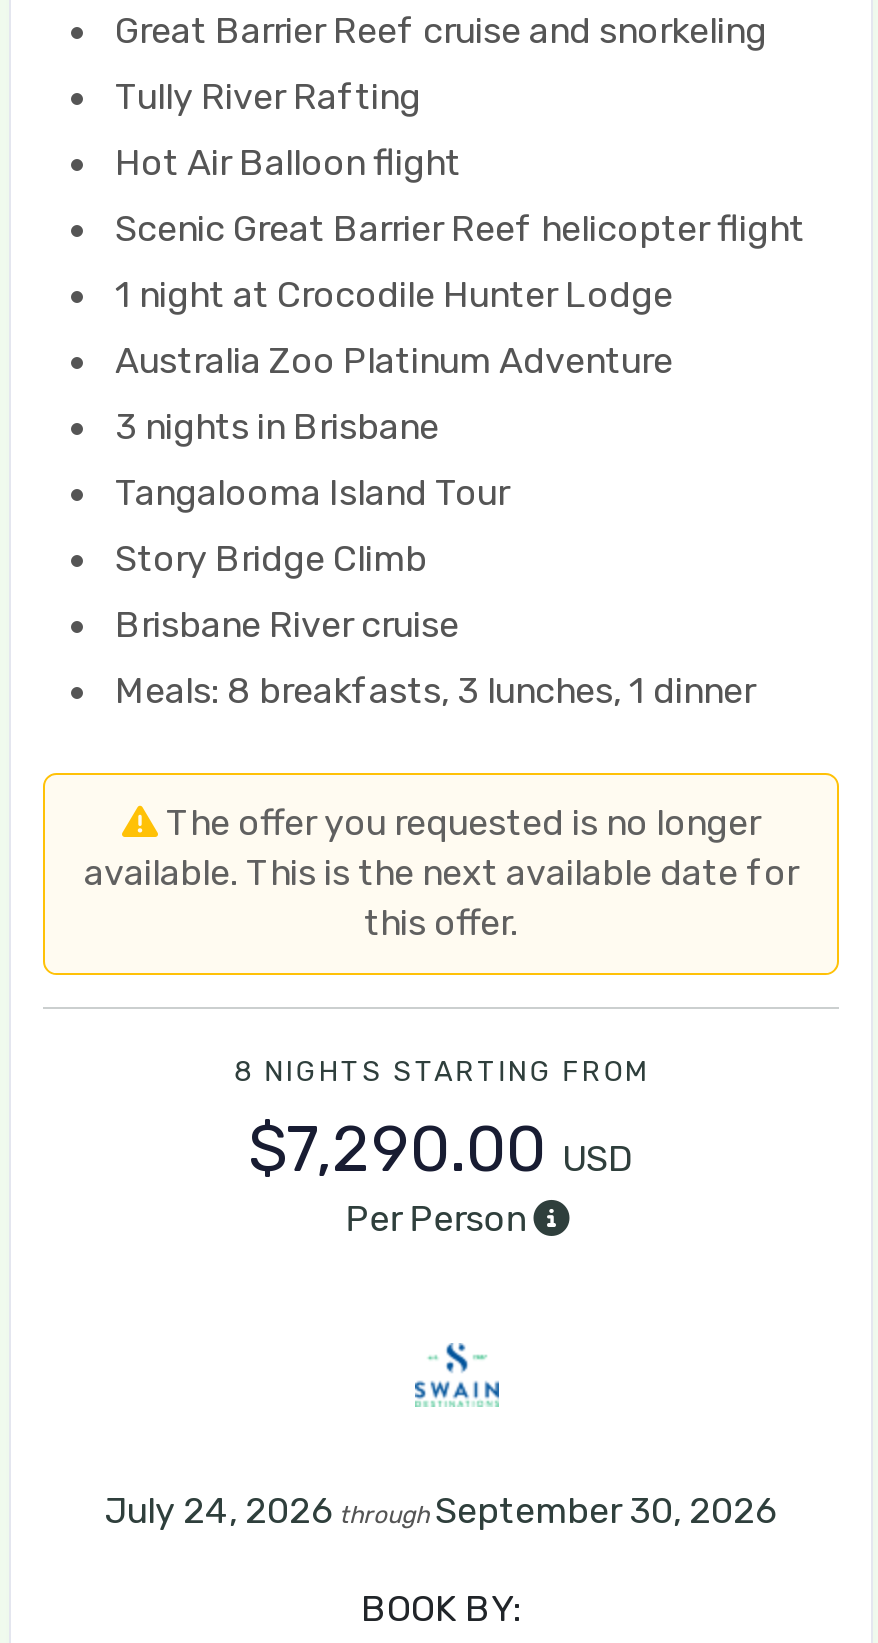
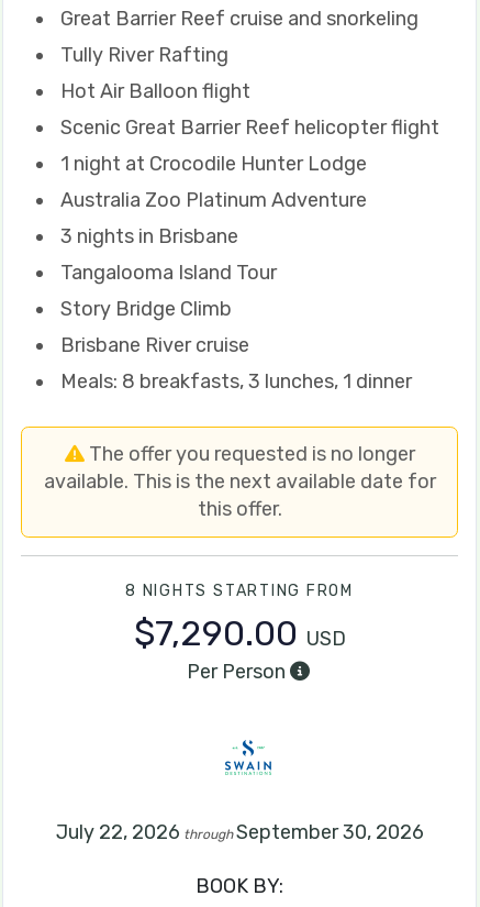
[105,1489,777,1533] July 24, 2026 throughSeptember 30, 2026 -> [55,820,423,844] July 22, 2026 throughSeptember 30, 2026

